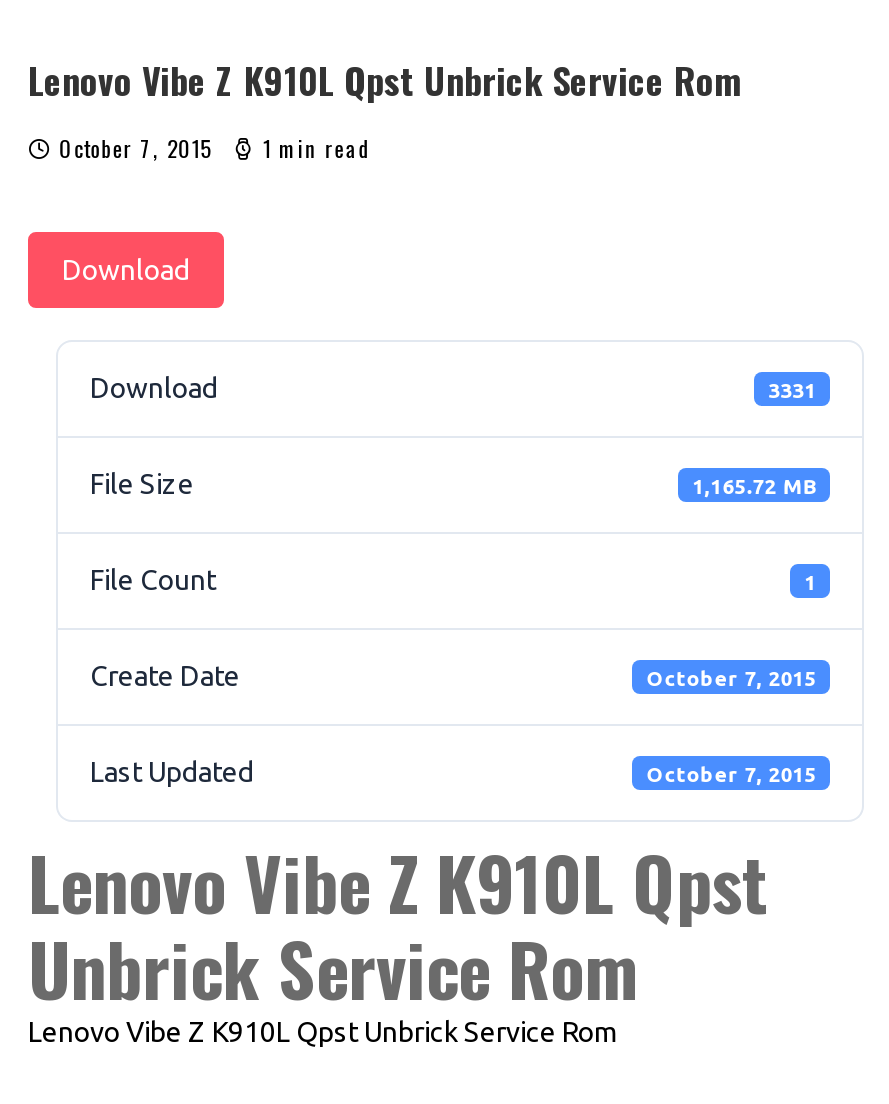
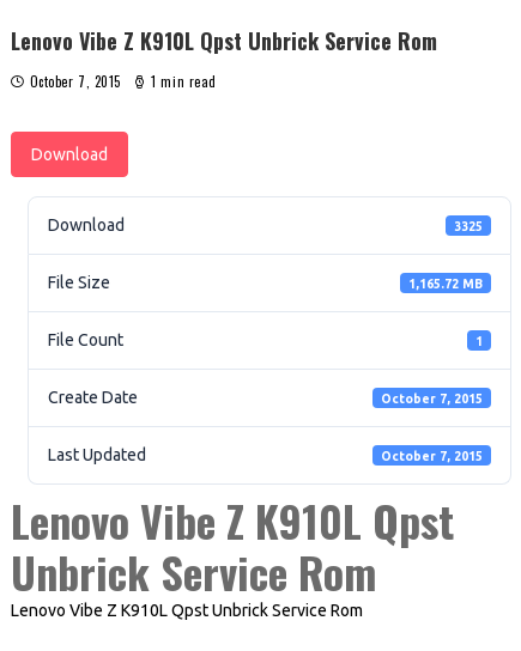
[768,377,816,401] 3331 -> [454,218,483,233] 3325

